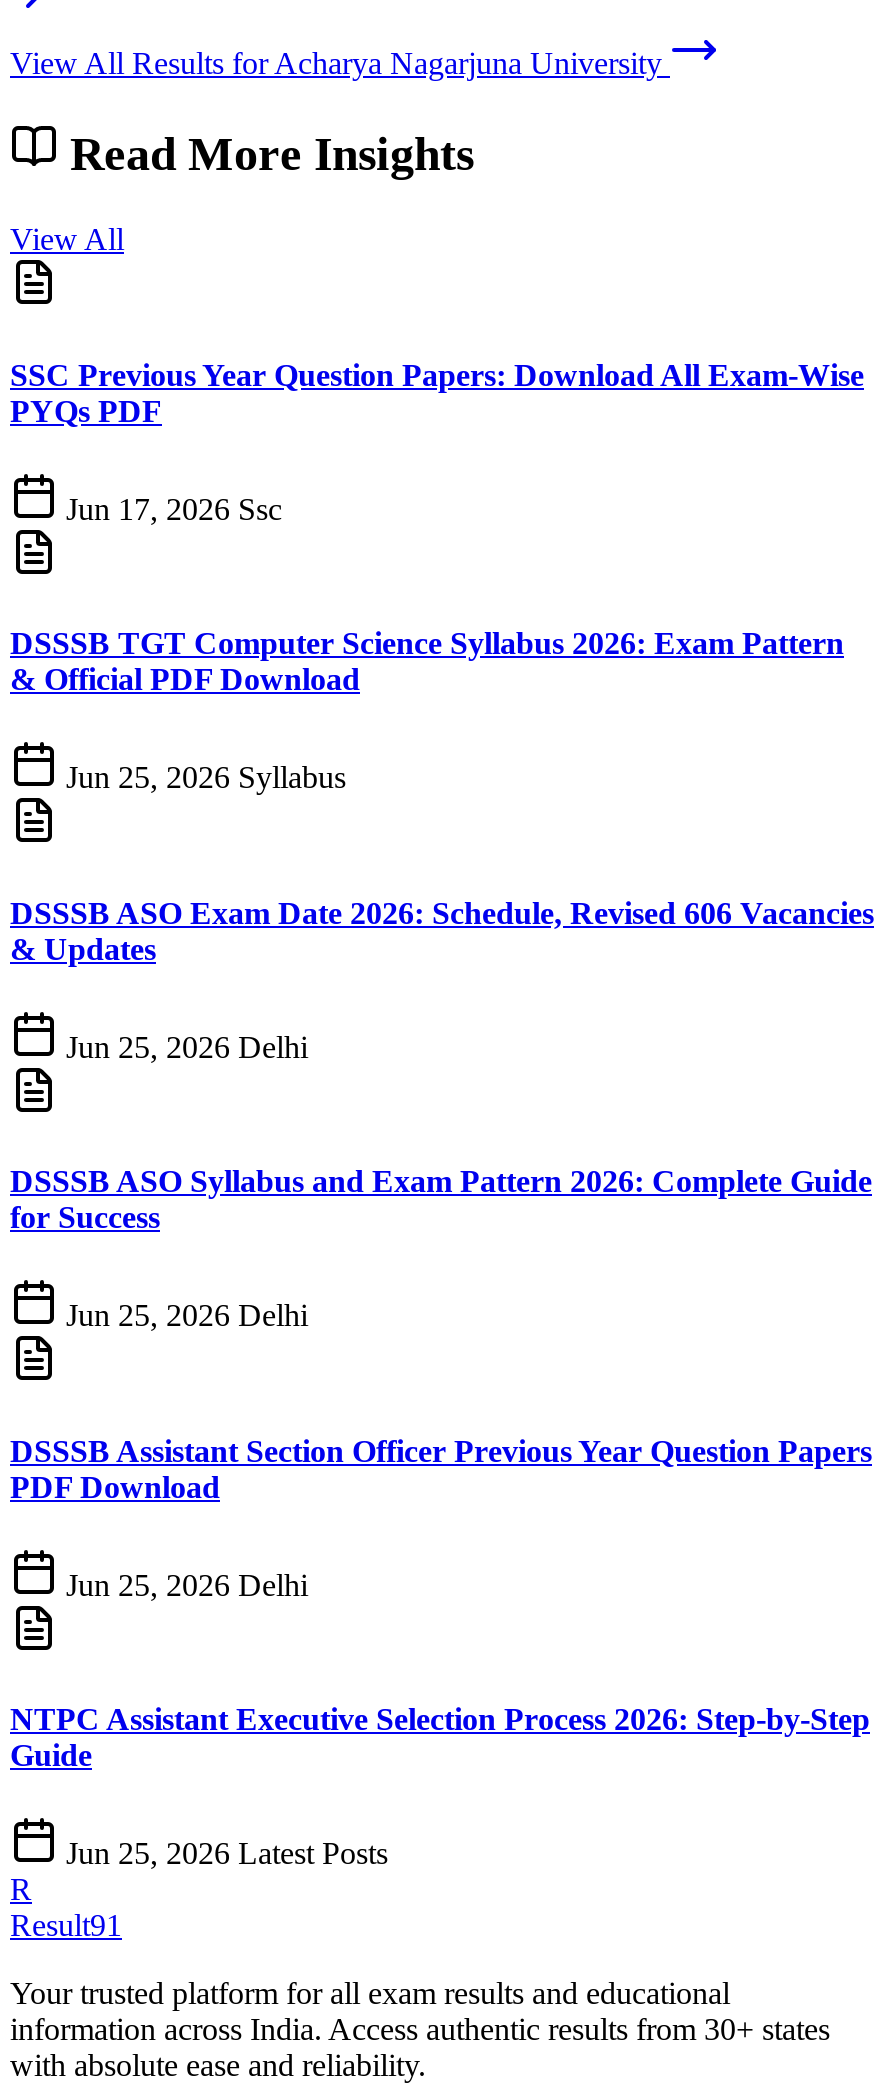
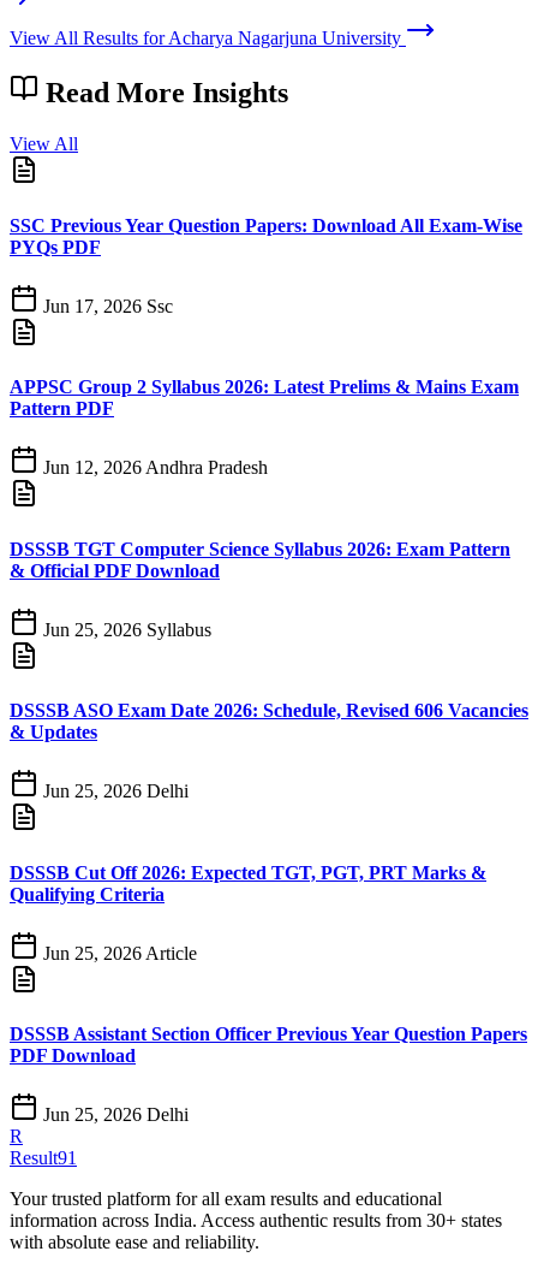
none -> [10,377,519,478] APPSC Group 2 Syllabus 2026: Latest Prelims & Mains Exam | Pattern PDF | Jun 12, 2026 Andhra Pradesh
moved [10,626,874,1064] -> [10,538,528,802]: DSSSB TGT Computer Science Syllabus 2026: Exam Pattern | & Official PDF Download | Jun 25, 2026 Syllabus | DSSSB ASO Exam Date 2026: Schedule, Revised 606 Vacancies | & Updates | Jun 25, 2026 Delhi
[10,1164,872,1234] DSSSB ASO Syllabus and Exam Pattern 2026: Complete Guide | for Success -> [10,862,486,904] DSSSB Cut Off 2026: Expected TGT, PGT, PRT Marks & | Qualifying Criteria
[58,1299,308,1333] Jun 25, 2026 Delhi -> [38,943,197,963] Jun 25, 2026 Article
moved [10,1433,872,1602] -> [10,1024,527,1125]: DSSSB Assistant Section Officer Previous Year Question Papers | PDF Download | Jun 25, 2026 Delhi
[10,1702,870,1871] NTPC Assistant Executive Selection Process 2026: Step-by-Step | Guide | Jun 25, 2026 Latest Posts -> none

